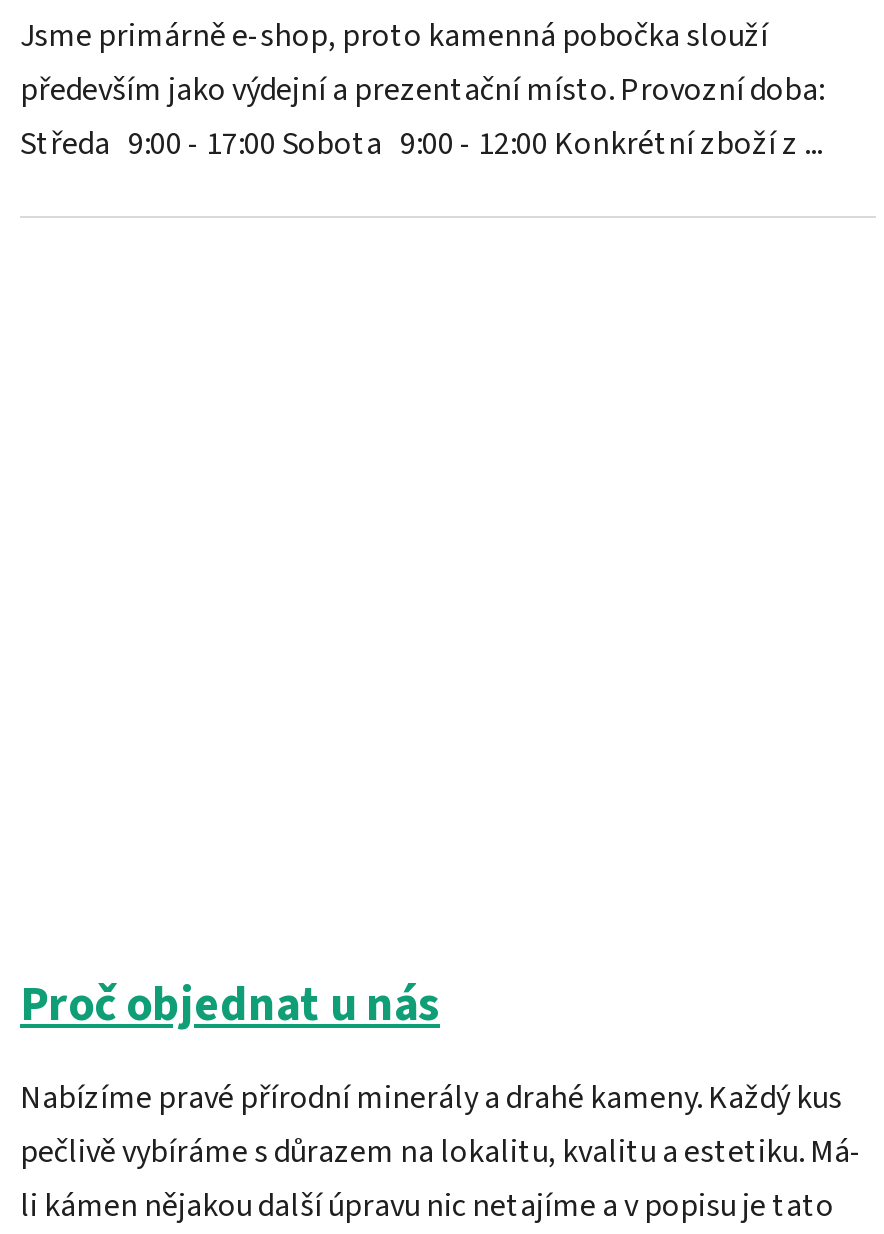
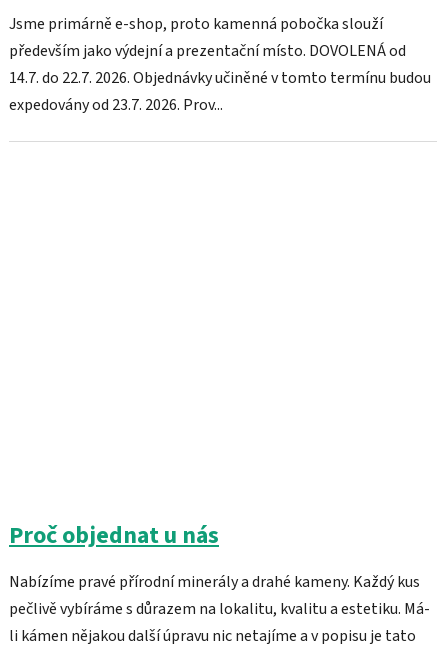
[20,68,824,166] především jako výdejní a prezentační místo. Provozní doba: | Středa 9:00 - 17:00 Sobota 9:00 - 12:00 Konkrétní zboží z ... -> [9,40,431,116] především jako výdejní a prezentační místo. DOVOLENÁ od | 14.7. do 22.7. 2026. Objednávky učiněné v tomto termínu budou | expedovány od 23.7. 2026. Prov...

